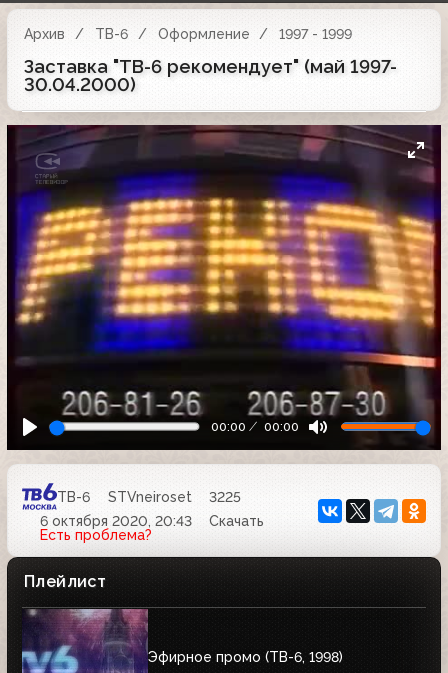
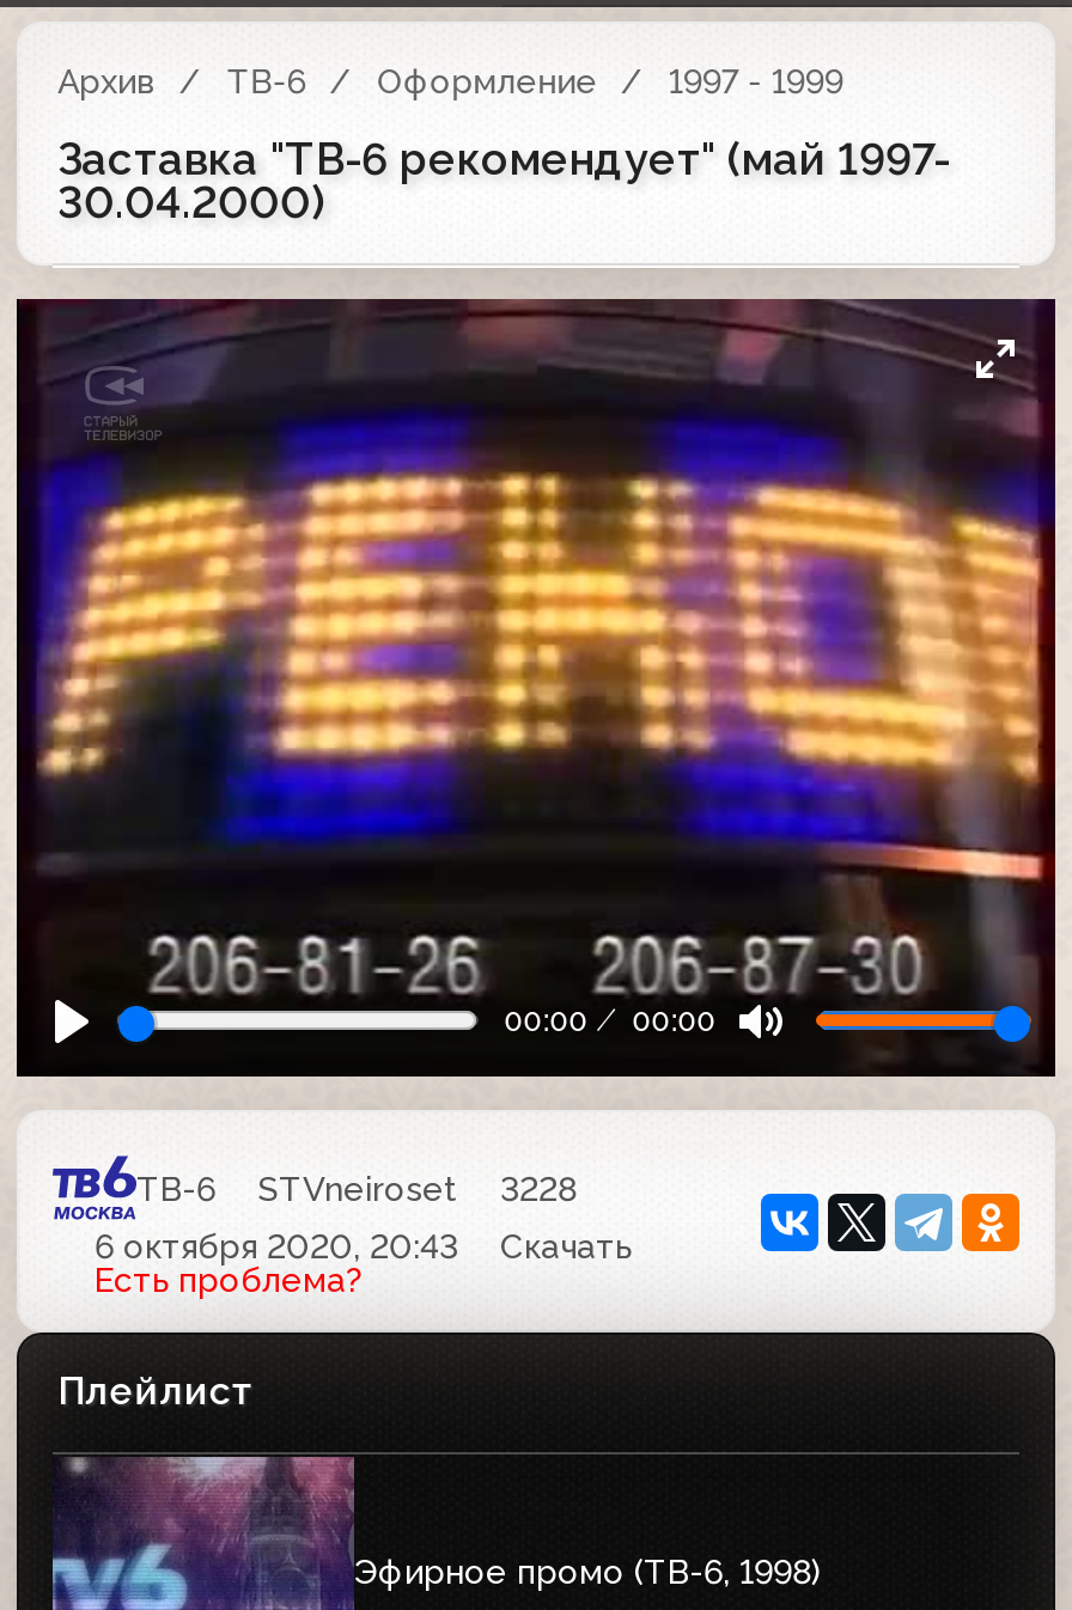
[57,488,241,504] ТВ-6 STVneiroset 3225 -> [136,1169,577,1207] ТВ-6 STVneiroset 3228

